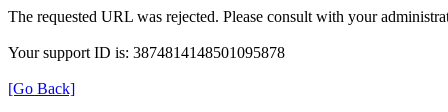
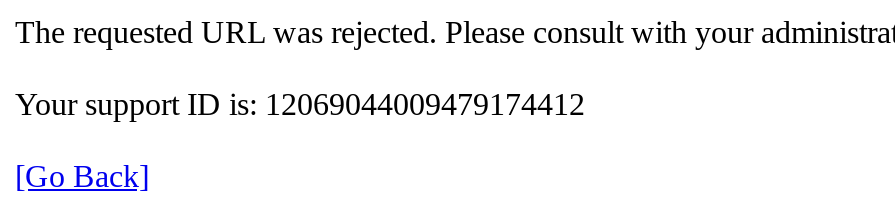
[8,44,285,61] Your support ID is: 3874814148501095878 -> [15,87,585,121] Your support ID is: 12069044009479174412

